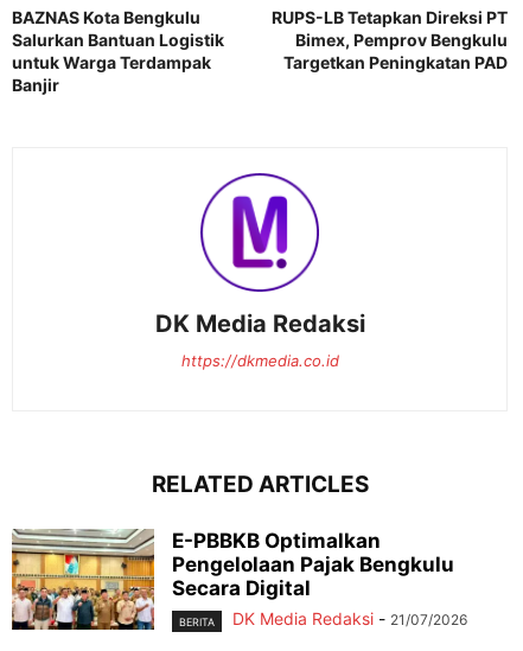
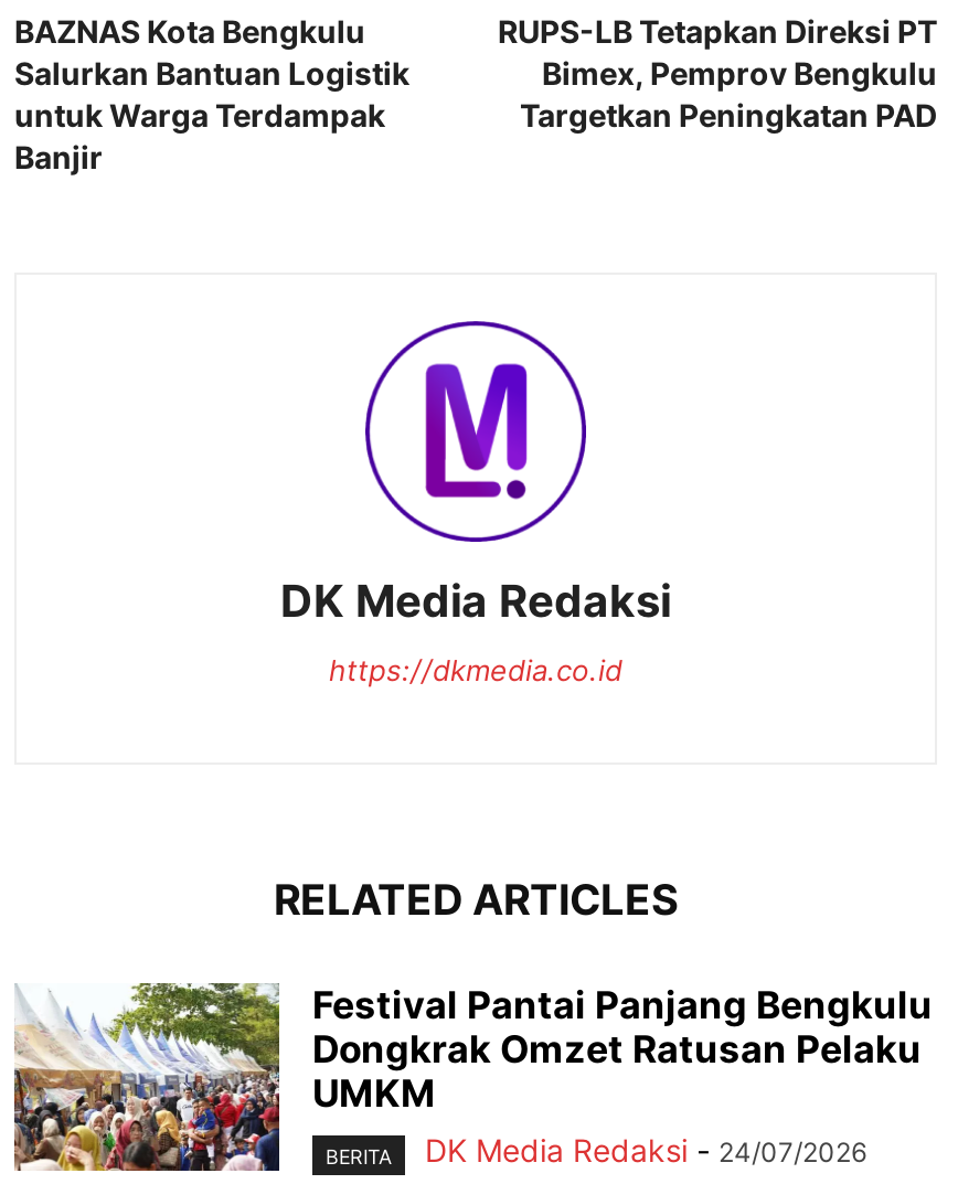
[11,528,454,631] [image] | E-PBBKB Optimalkan | Pengelolaan Pajak Bengkulu | Secara Digital -> [12,981,933,1173] [image] | Festival Pantai Panjang Bengkulu | Dongkrak Omzet Ratusan Pelaku | UMKM
[232,609,467,629] DK Media Redaksi - 21/07/2026 -> [425,1132,866,1169] DK Media Redaksi - 24/07/2026

